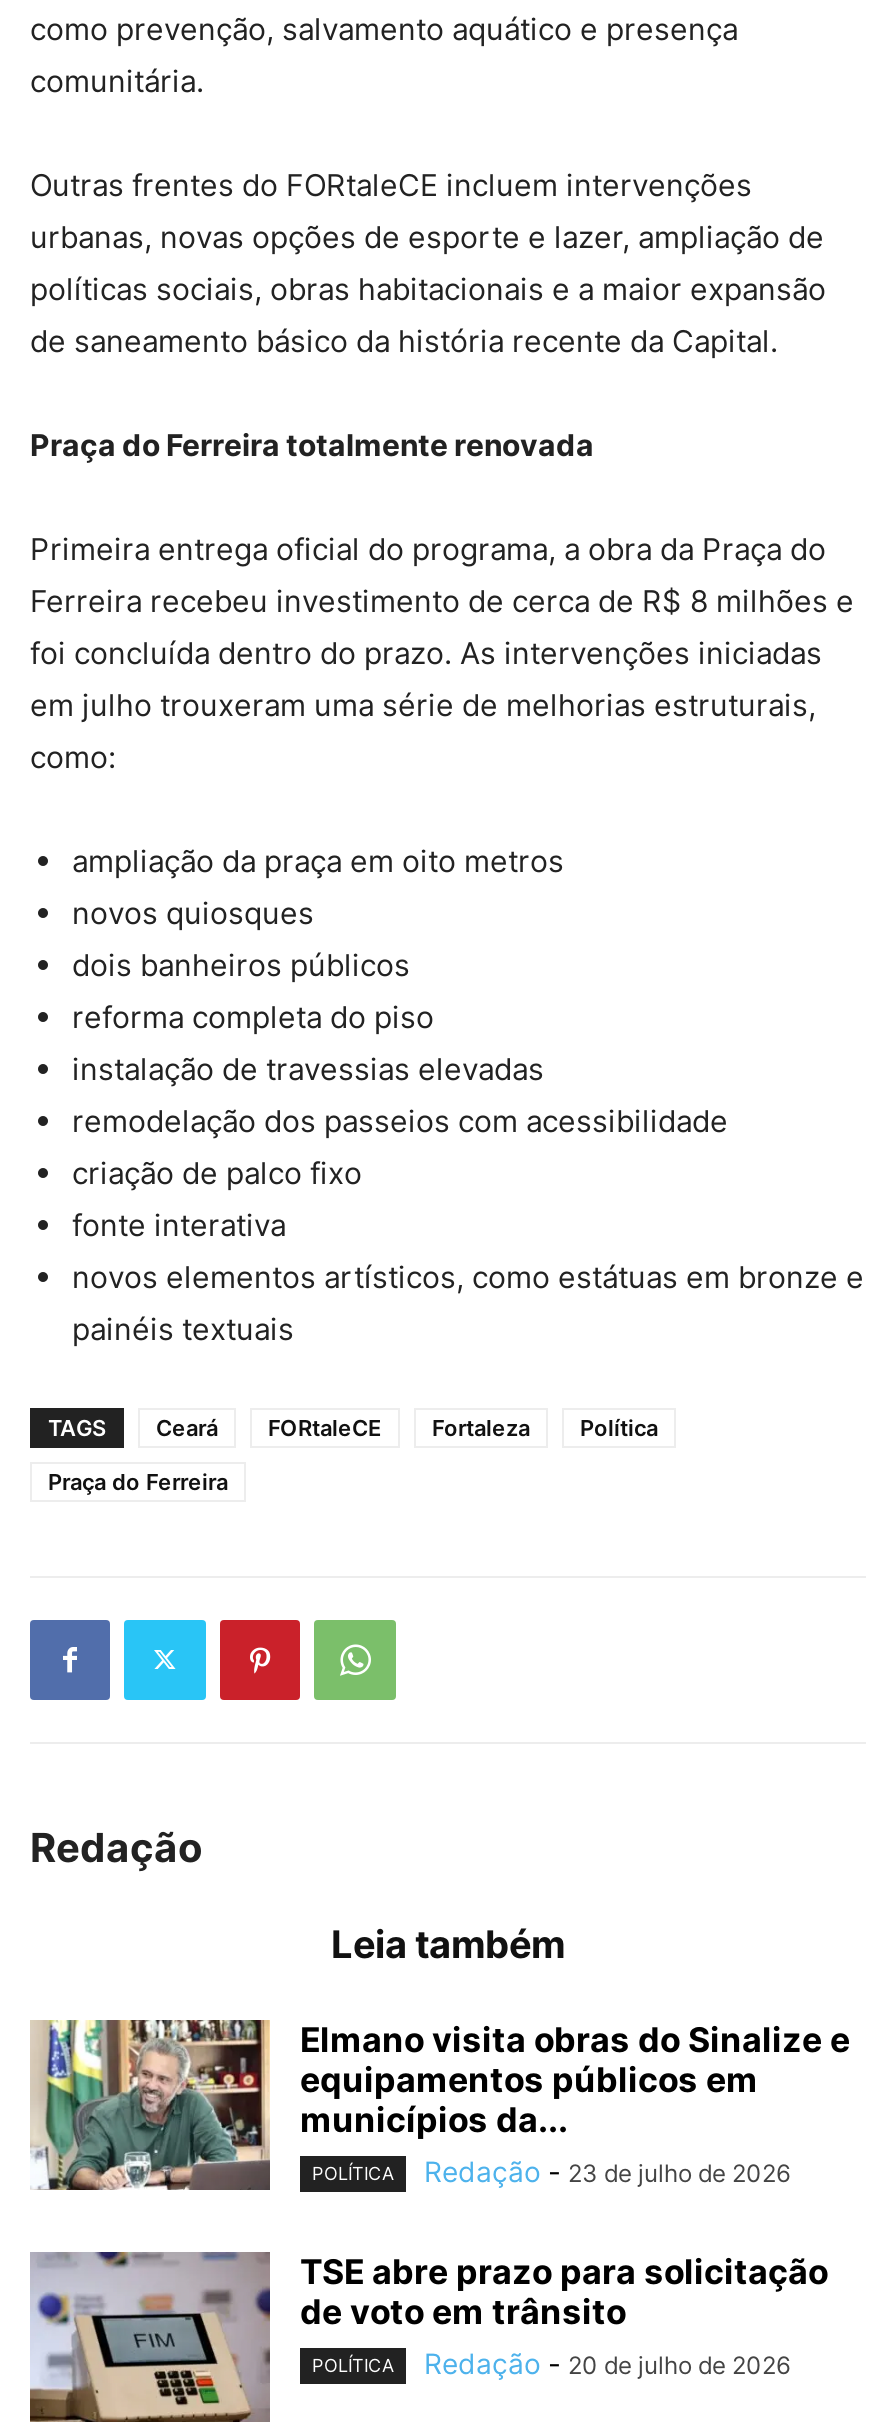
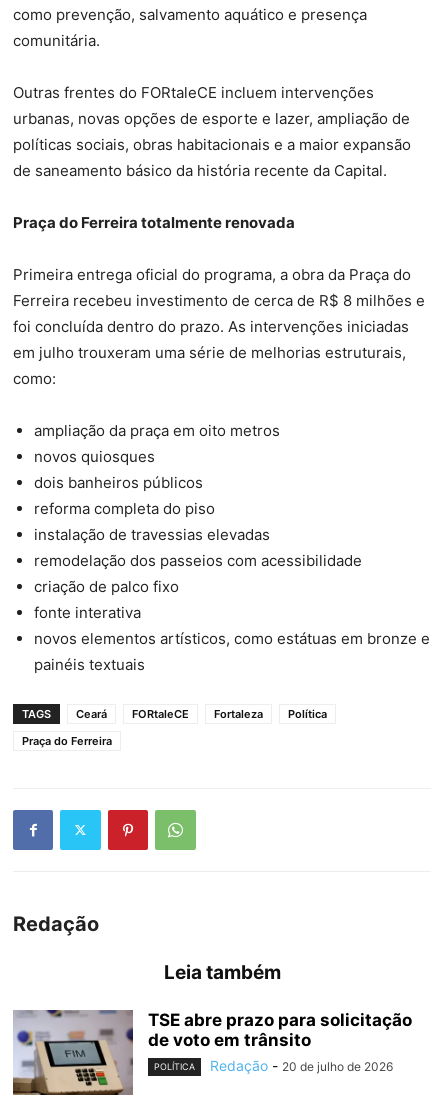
[30,2018,850,2192] [image] | Elmano visita obras do Sinalize e | equipamentos públicos em | municípios da... | POLÍTICA | Redação - 23 de julho de 2026 -> none

